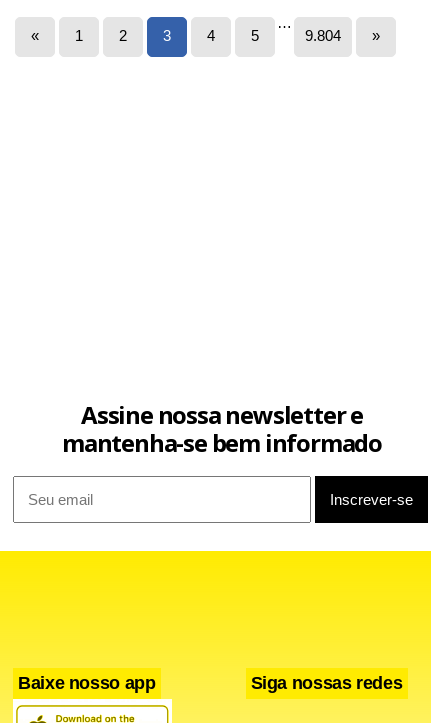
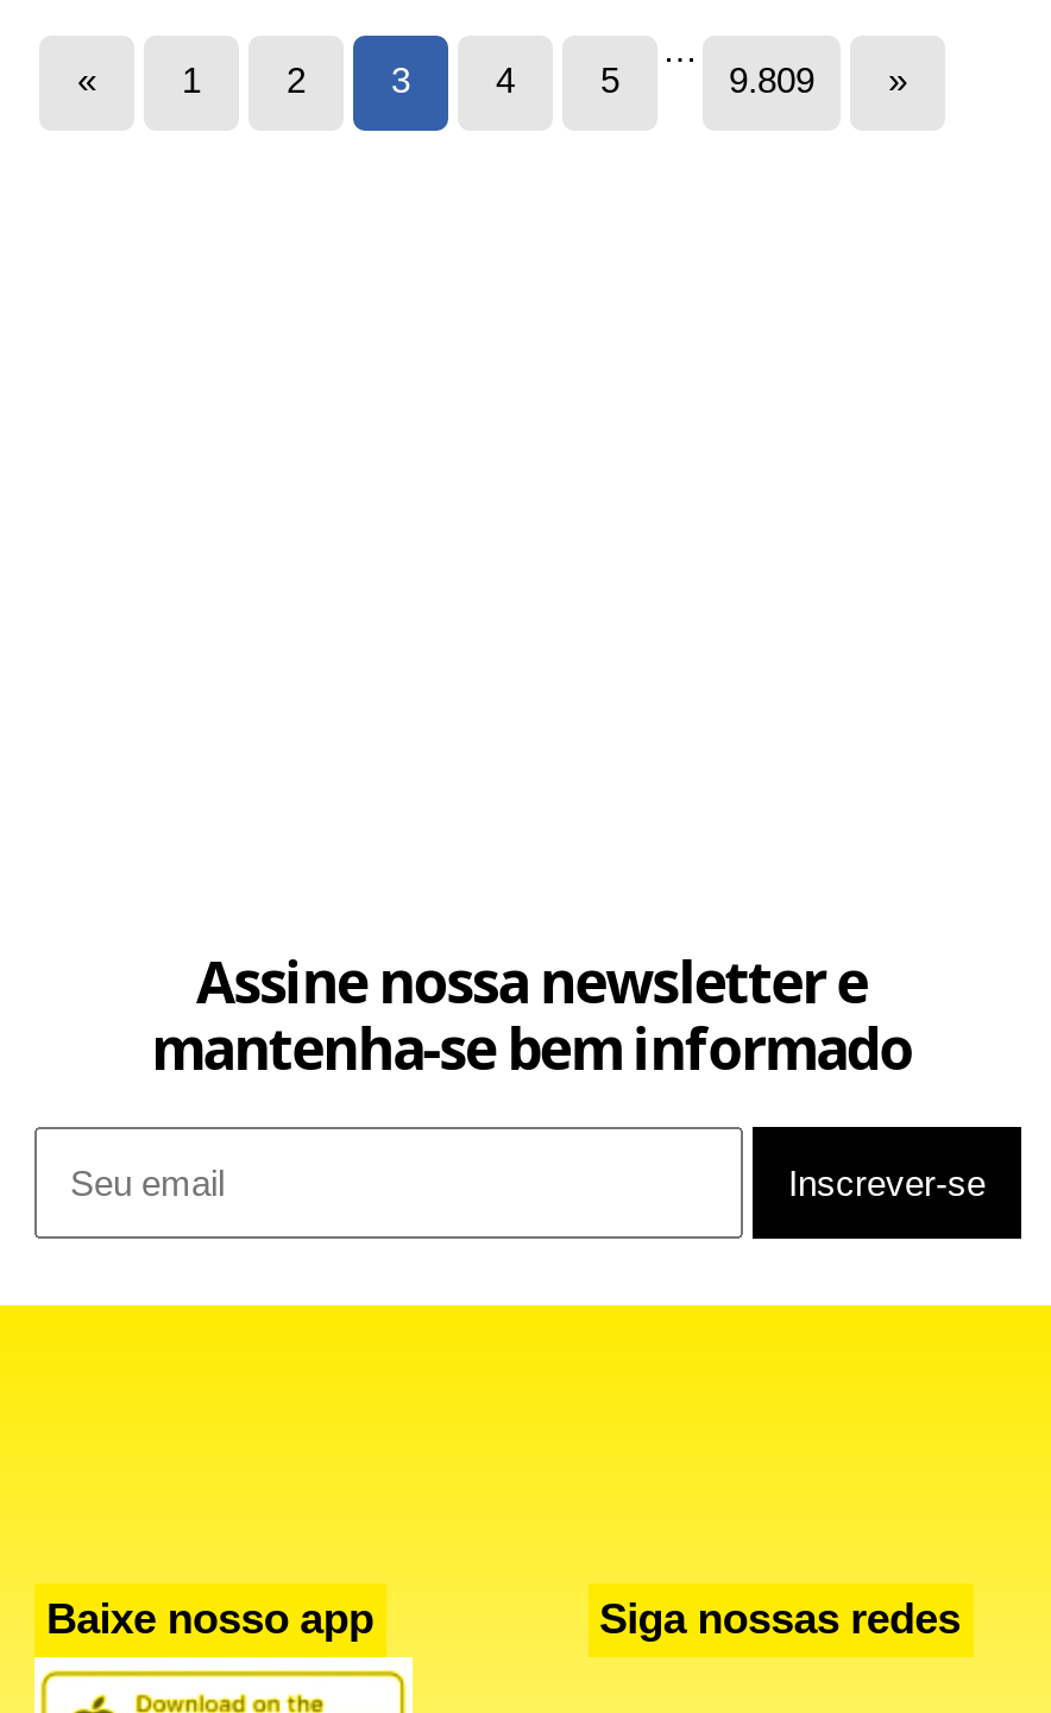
[305,27,341,44] 9.804 -> [729,58,814,99] 9.809

